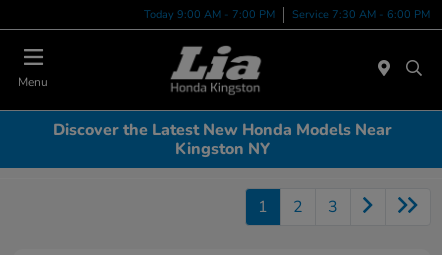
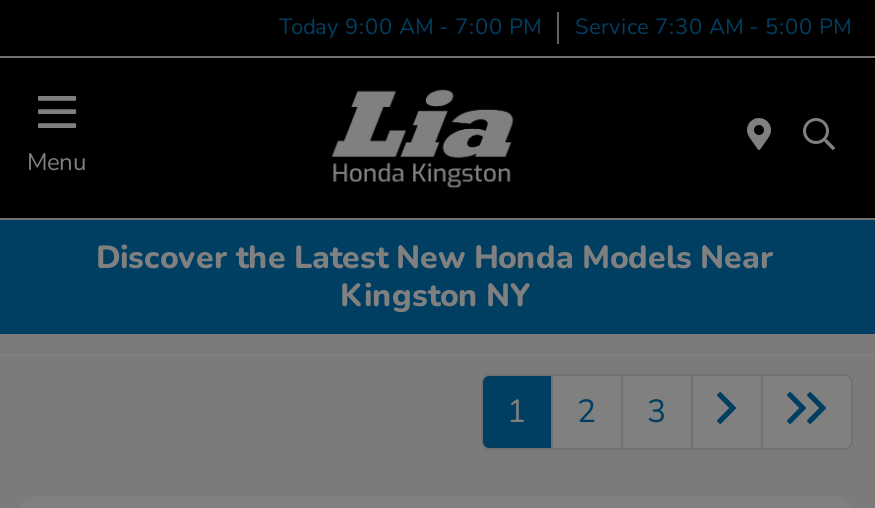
[144,6,430,21] Today 9:00 AM - 7:00 PM Service 7:30 AM - 6:00 PM -> [279,11,851,41] Today 9:00 AM - 7:00 PM Service 7:30 AM - 5:00 PM

